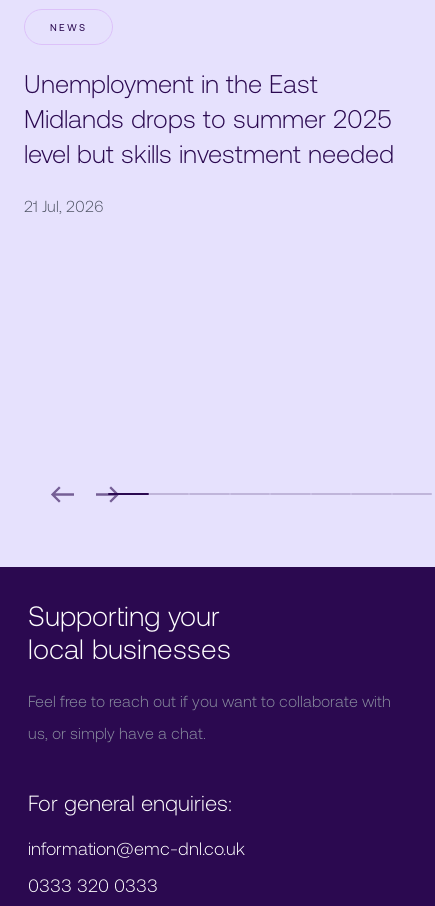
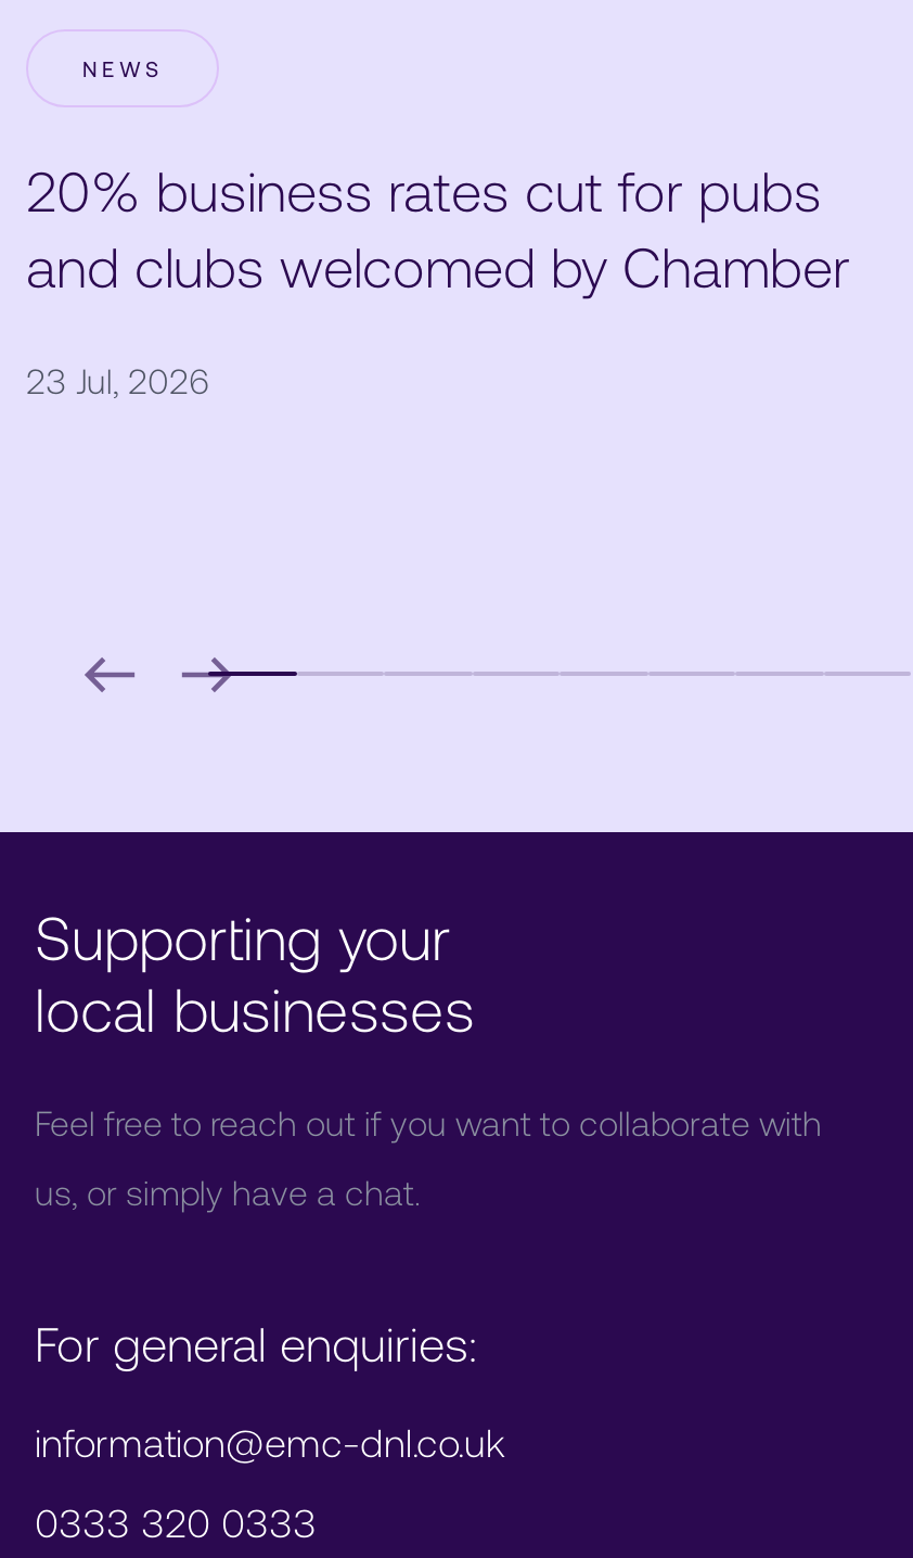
[24,67,394,168] Unemployment in the East | Midlands drops to summer 2025 | level but skills investment needed -> [26,154,850,297] 20% business rates cut for pubs | and clubs welcomed by Chamber
[24,196,104,215] 21 Jul, 2026 -> [26,358,210,399] 23 Jul, 2026

